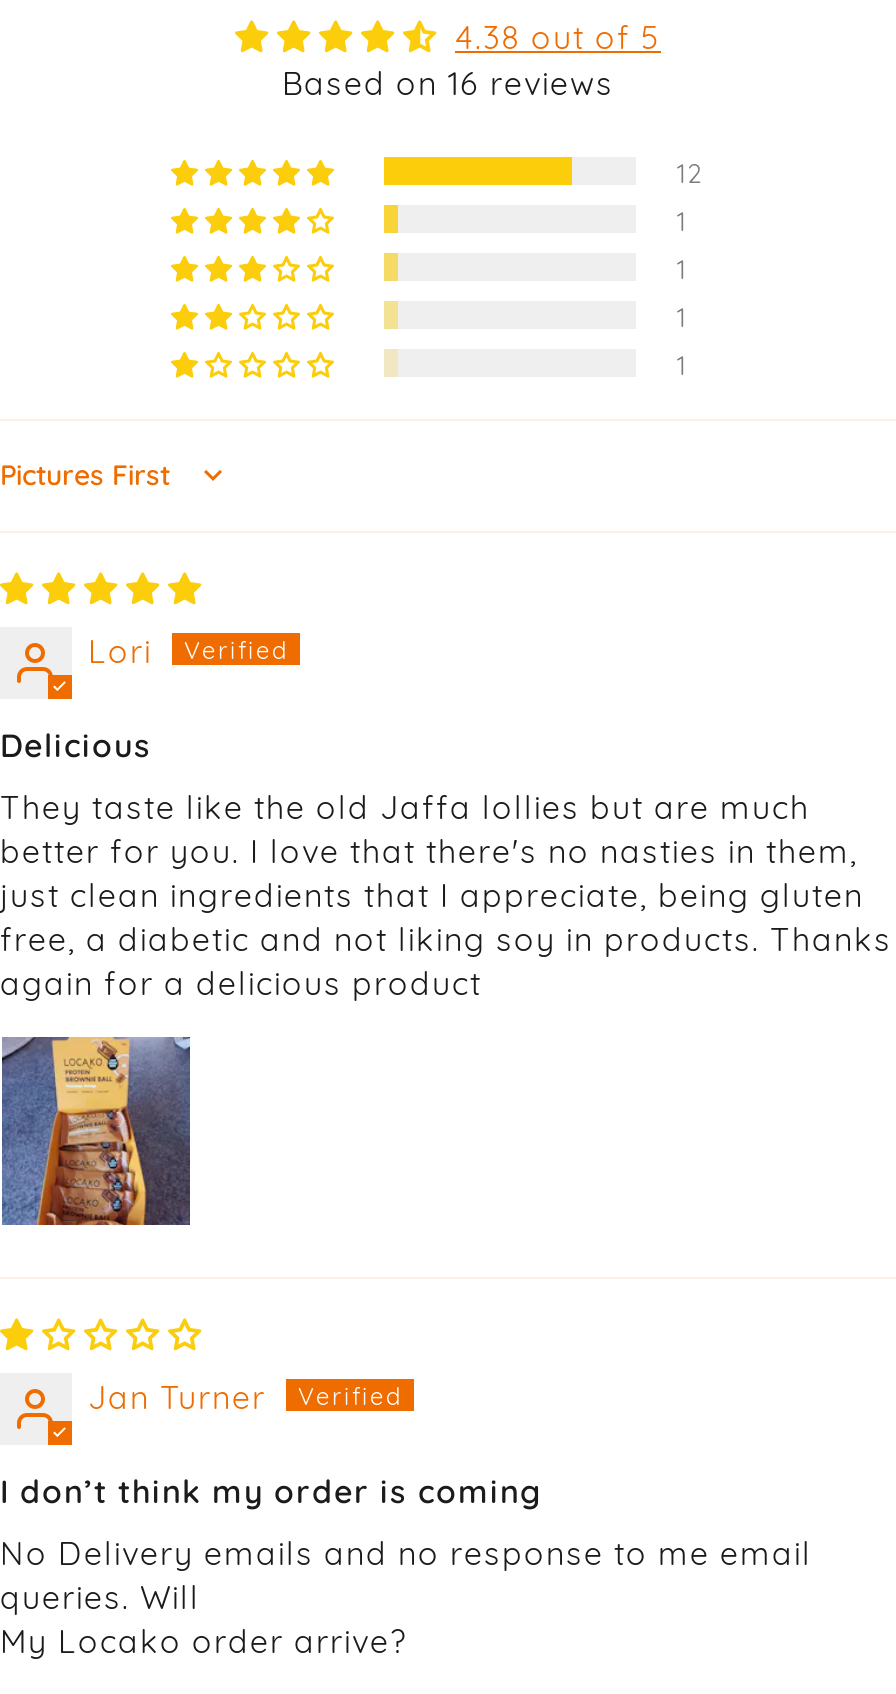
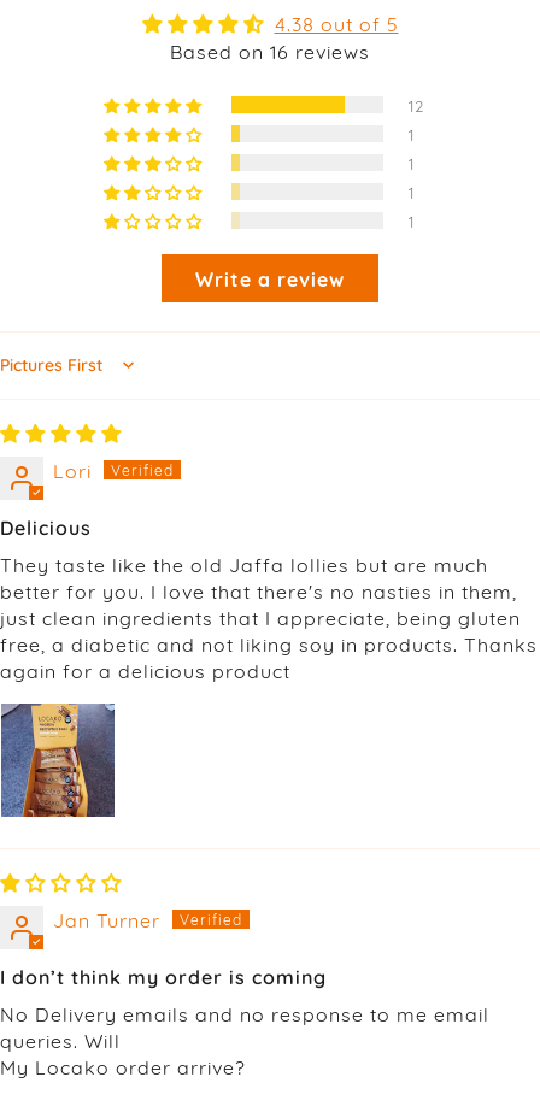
none -> [195,263,345,292] Write a review

